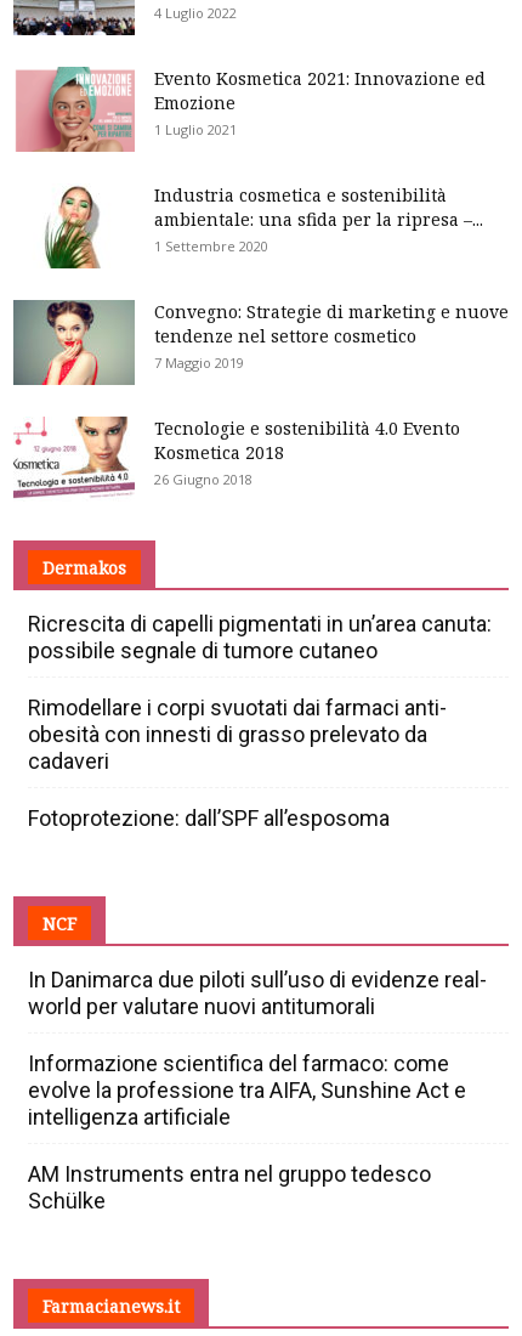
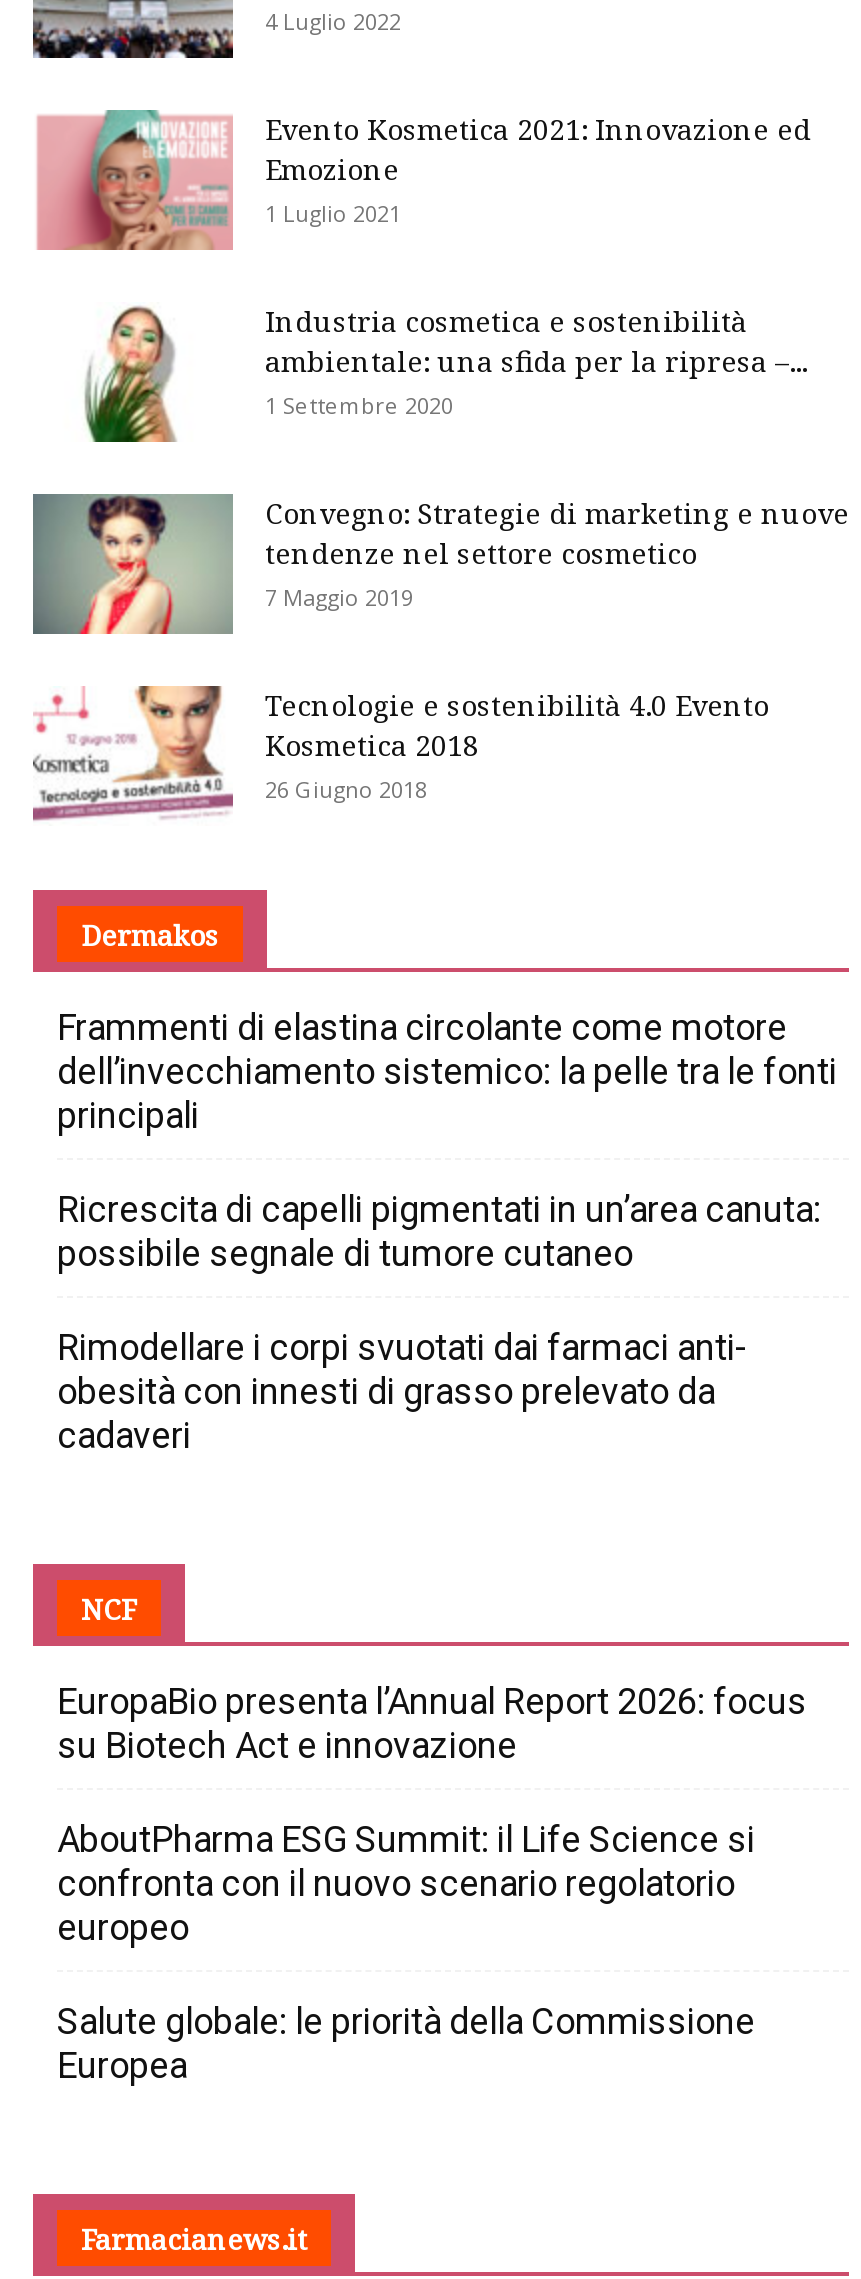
none -> [57,1006,837,1136] Frammenti di elastina circolante come motore | dell’invecchiamento sistemico: la pelle tra le fonti | principali
moved [28,611,492,774] -> [57,1188,821,1456]: Ricrescita di capelli pigmentati in un’area canuta: | possibile segnale di tumore cutaneo | Rimodellare i corpi svuotati dai farmaci anti- | obesità con innesti di grasso prelevato da | cadaveri
[28,805,390,831] Fotoprotezione: dall’SPF all’esposoma -> none
[28,967,487,1019] In Danimarca due piloti sull’uso di evidenze real- | world per valutare nuovi antitumorali -> [57,1680,807,1766] EuropaBio presenta l’Annual Report 2026: focus | su Biotech Act e innovazione
[28,1051,466,1130] Informazione scientifica del farmaco: come | evolve la professione tra AIFA, Sunshine Act e | intelligenza artificiale -> [57,1818,755,1948] AboutPharma ESG Summit: il Life Science si | confronta con il nuovo scenario regolatorio | europeo
[28,1161,431,1214] AM Instruments entra nel gruppo tedesco | Schülke -> [57,2000,755,2086] Salute globale: le priorità della Commissione | Europea

